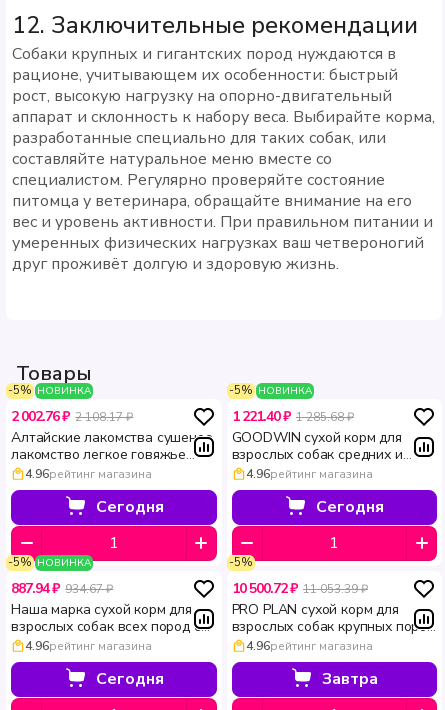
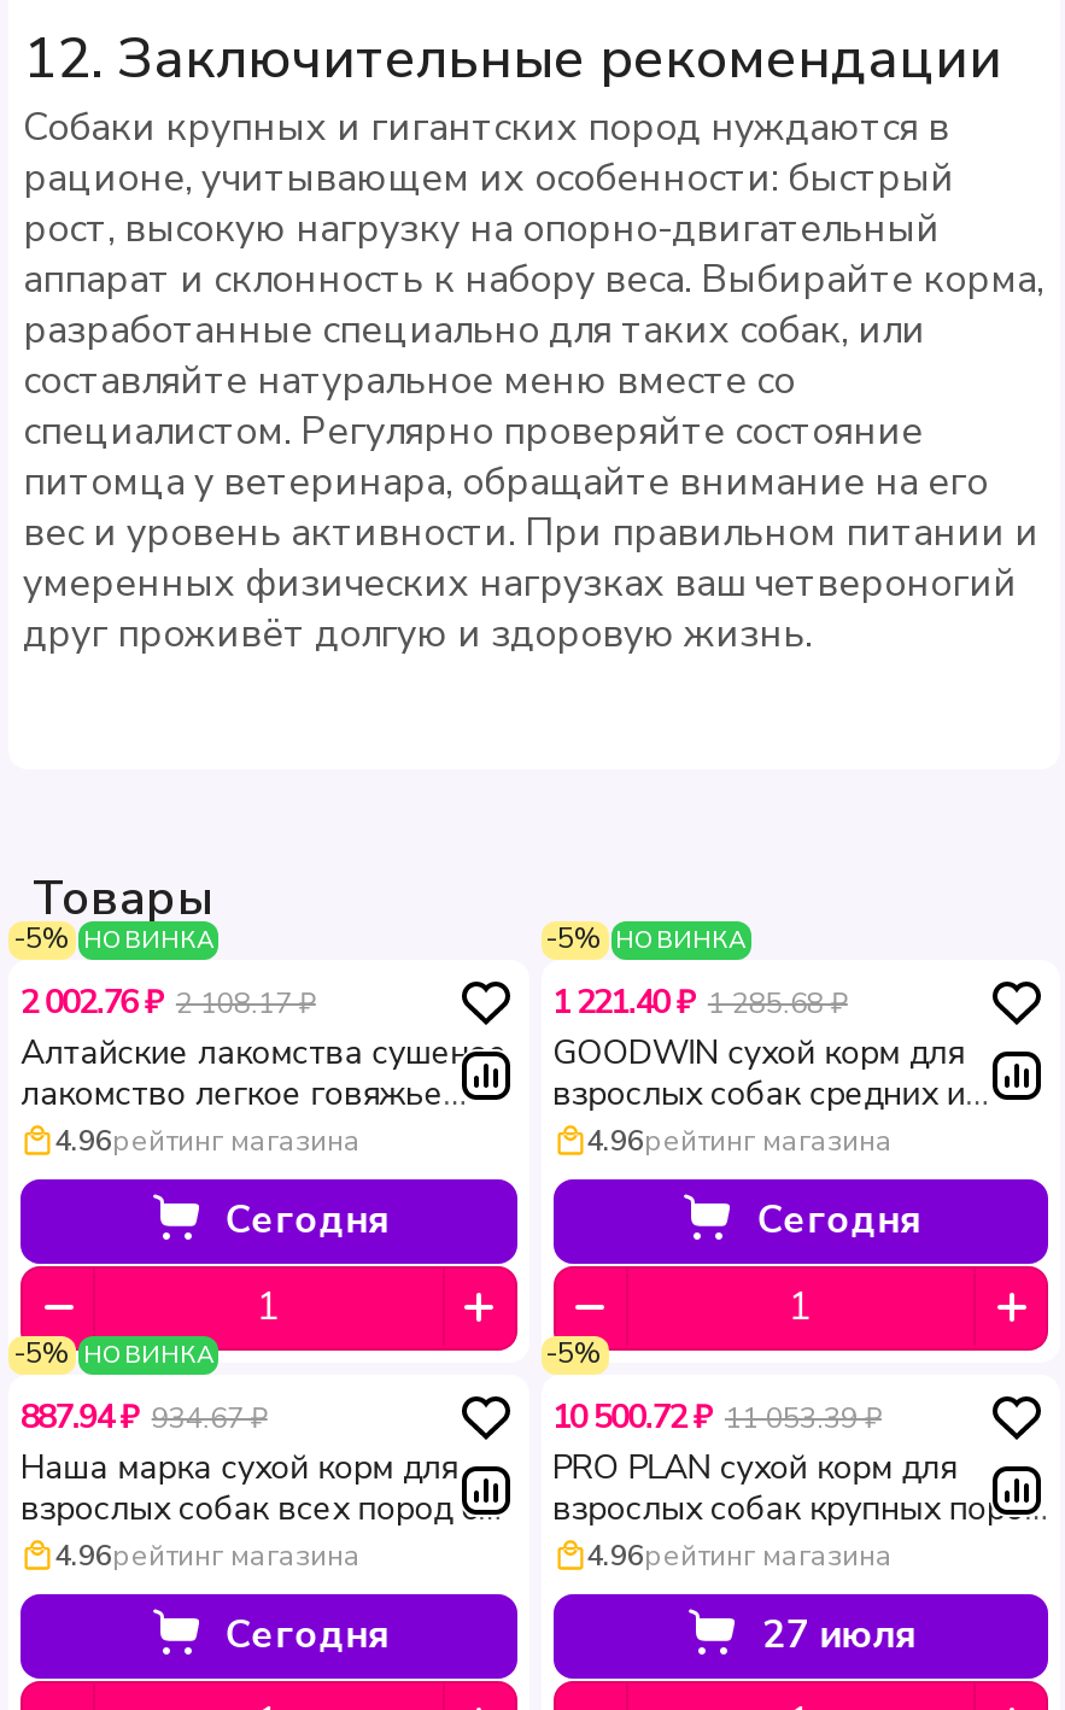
[322,668,378,690] Завтра -> [762,1609,916,1662] 27 июля

